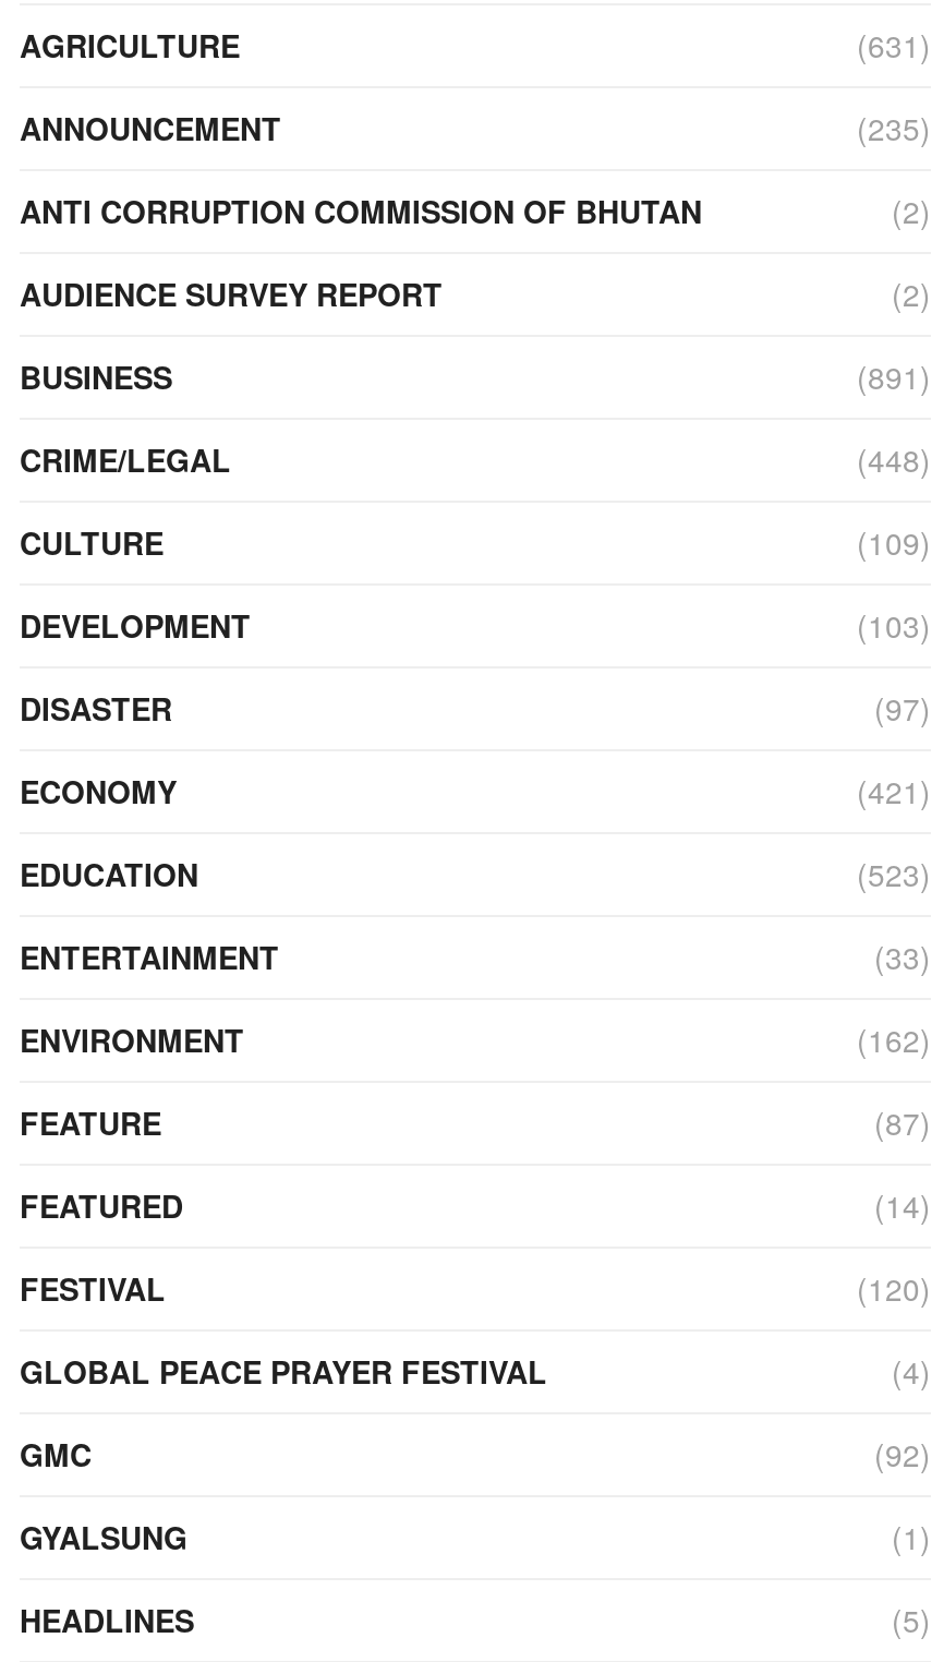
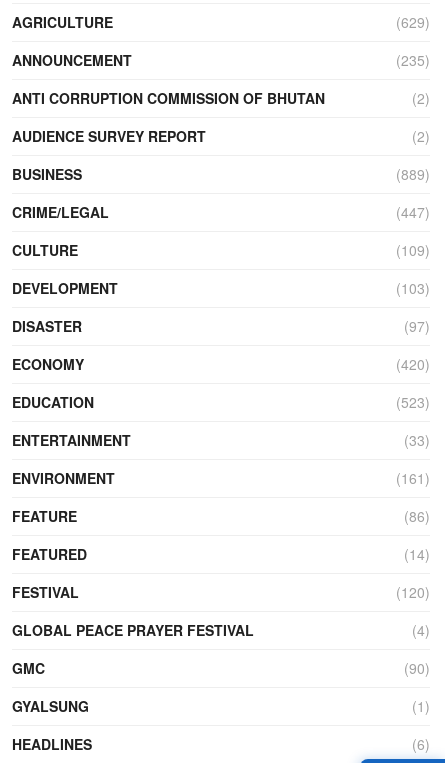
[857,24,931,67] (631) -> [396,12,430,32] (629)
[857,355,931,399] (891) -> [396,164,430,184] (889)
[857,438,931,482] (448) -> [396,202,430,222] (447)
[857,769,931,813] (421) -> [396,354,430,374] (420)
[857,1018,931,1062] (162) -> [396,468,430,488] (161)
[874,1101,931,1145] (87) -> [404,506,430,526] (86)
[874,1433,931,1476] (92) -> [404,658,430,678] (90)
[892,1598,931,1642] (5) -> [412,734,430,754] (6)

